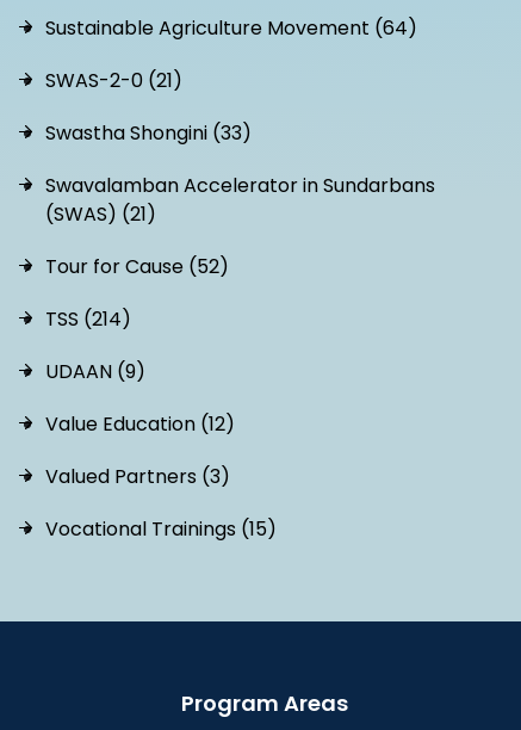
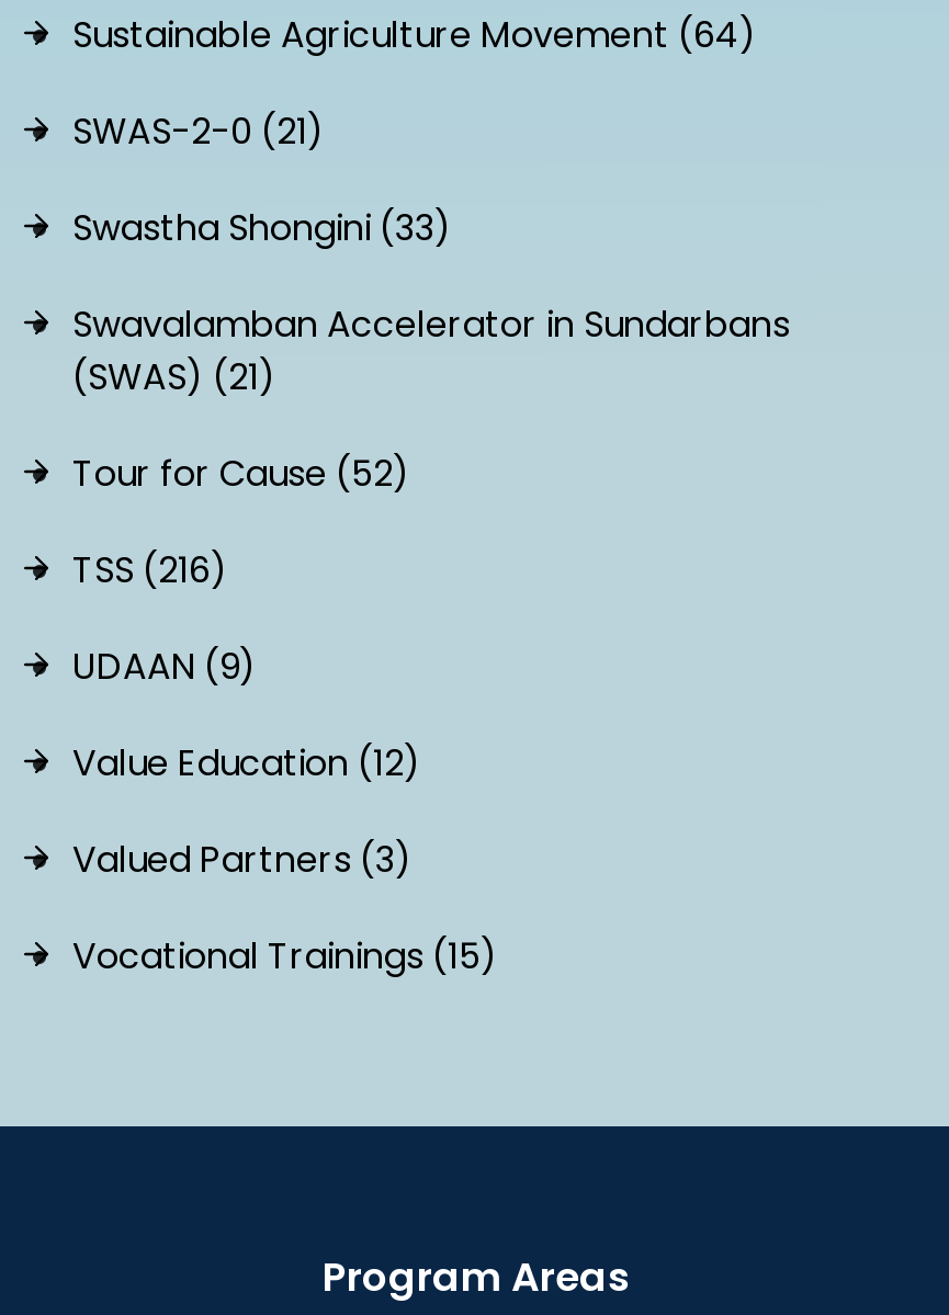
[45,305,131,333] TSS (214) -> [72,545,228,596] TSS (216)

